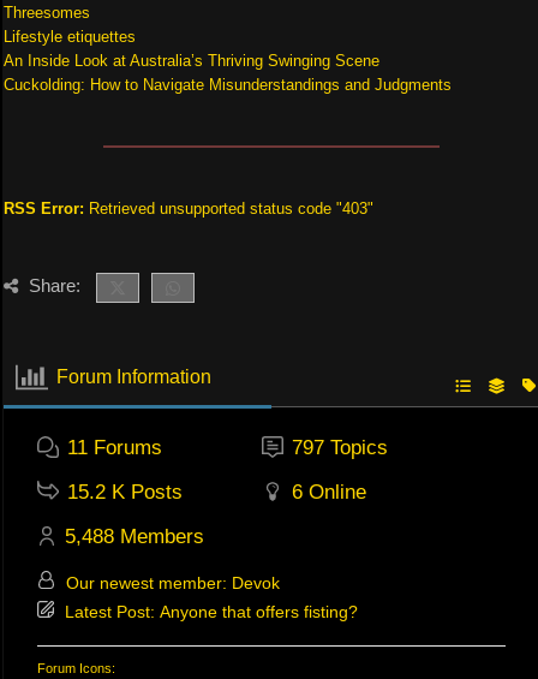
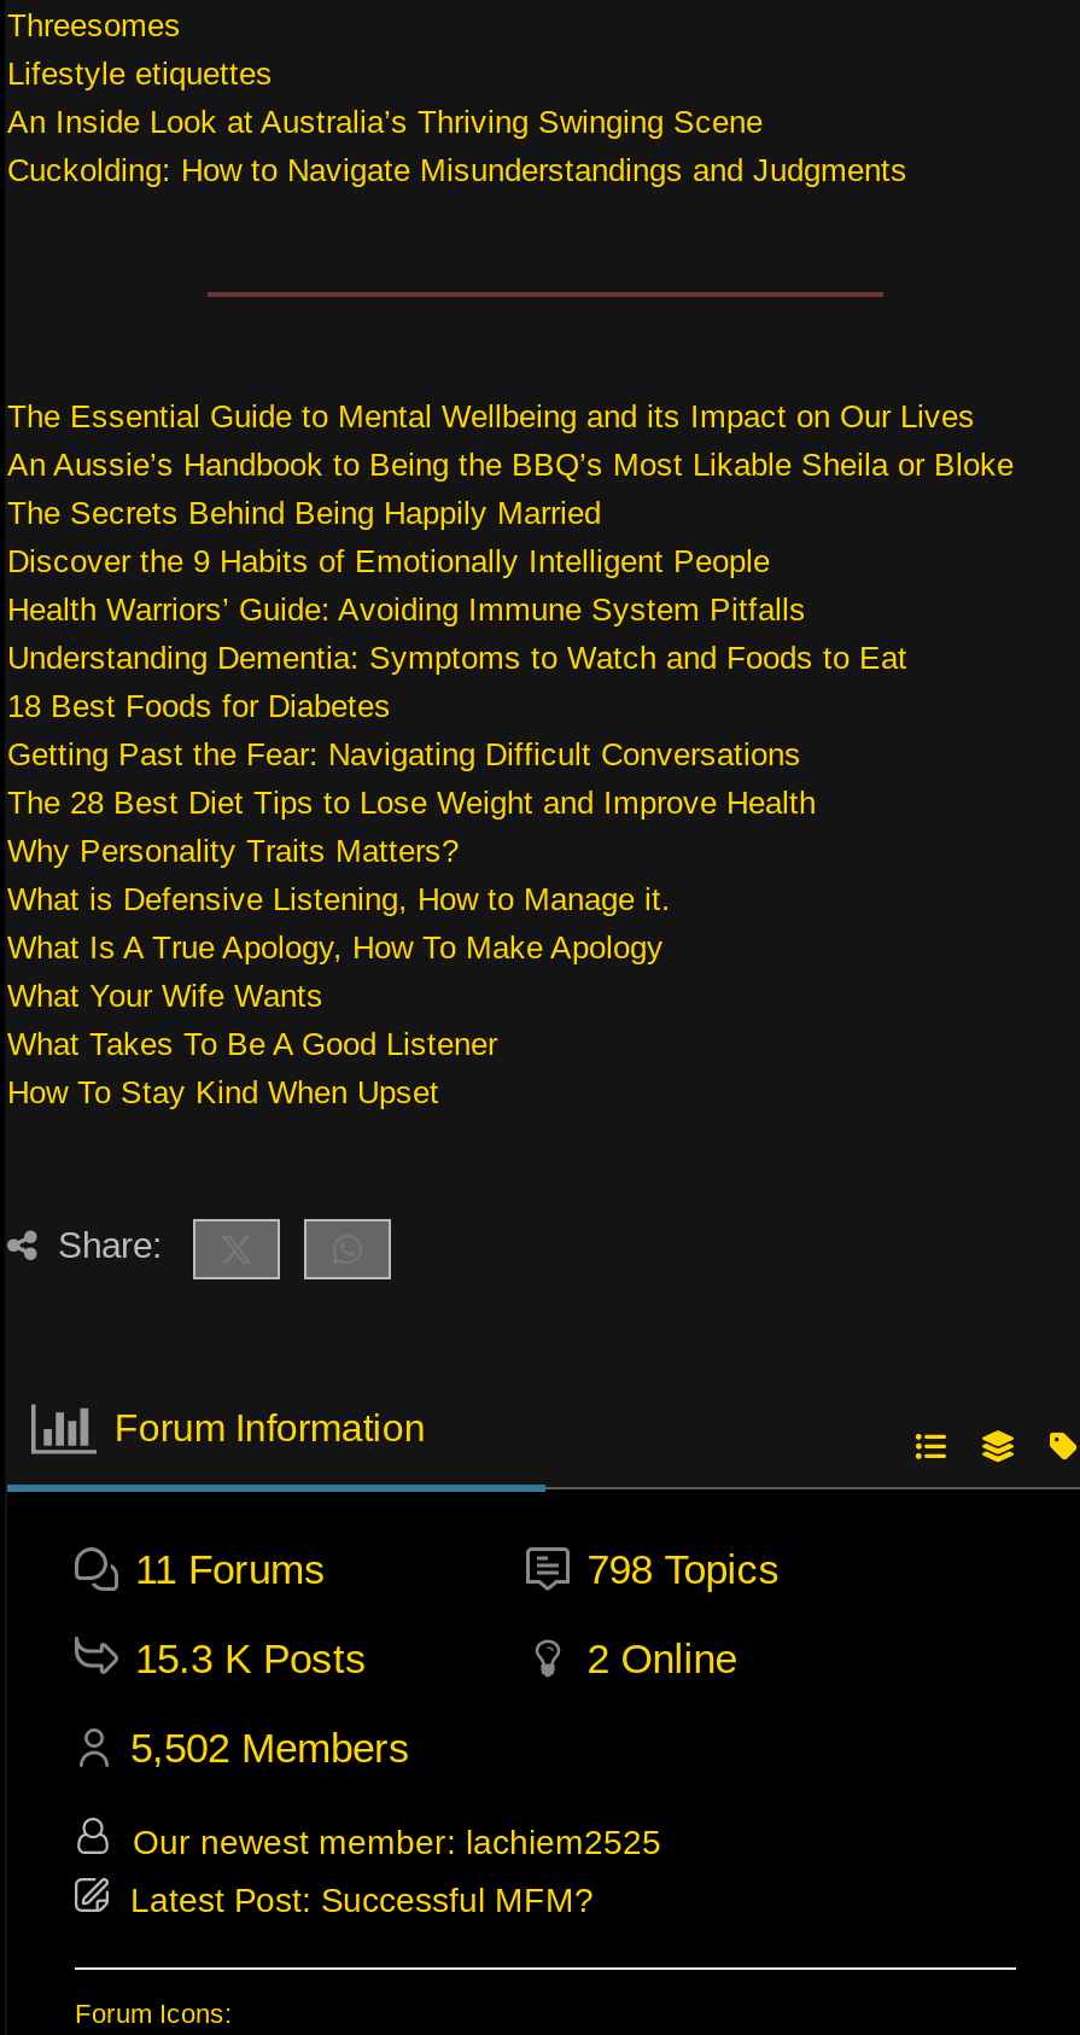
[4,199,373,217] RSS Error: Retrieved unsupported status code "403" -> [7,398,1014,1110] The Essential Guide to Mental Wellbeing and its Impact on Our Lives | An Aussie’s Handbook to Being the BBQ’s Most Likable Sheila or Bloke | The Secrets Behind Being Happily Married | Discover the 9 Habits of Emotionally Intelligent People | Health Warriors’ Guide: Avoiding Immune System Pitfalls | Understanding Dementia: Symptoms to Watch and Foods to Eat | 18 Best Foods for Diabetes | Getting Past the Fear: Navigating Difficult Conversations | The 28 Best Diet Tips to Lose Weight and Improve Health | Why Personality Traits Matters? | What is Defensive Listening, How to Manage it. | What Is A True Apology, How To Make Apology | What Your Wife Wants | What Takes To Be A Good Listener | How To Stay Kind When Upset
[292,436,388,459] 797 Topics -> [587,1547,780,1593] 798 Topics
[67,480,367,503] 15.2 K Posts | 6 Online -> [135,1636,737,1682] 15.3 K Posts | 2 Online
[65,525,204,548] 5,488 Members -> [130,1725,410,1771] 5,502 Members
[61,573,280,592] Our newest member: Devok -> [123,1822,661,1860] Our newest member: lachiem2525
[60,602,358,621] Latest Post: Anyone that offers fisting? -> [121,1880,594,1918] Latest Post: Successful MFM?

